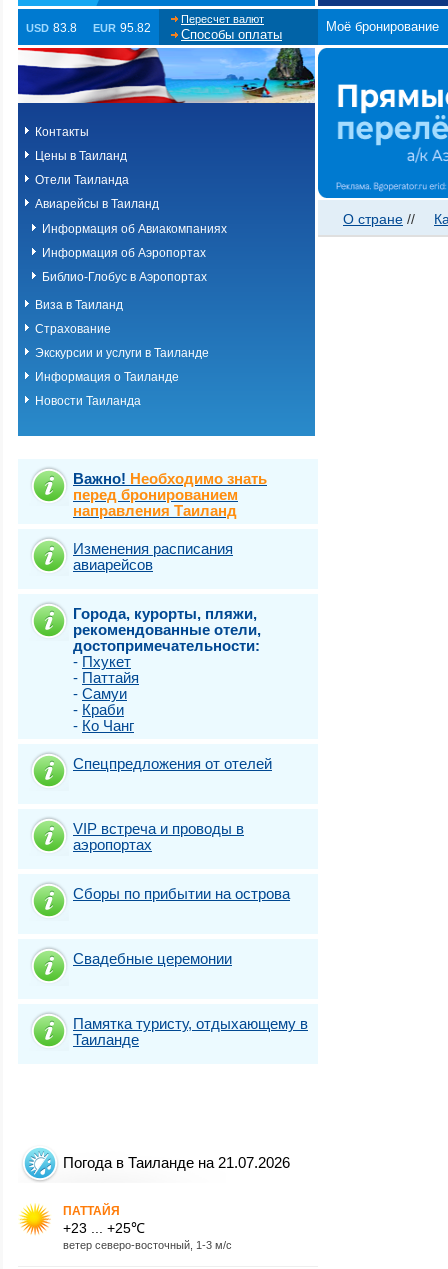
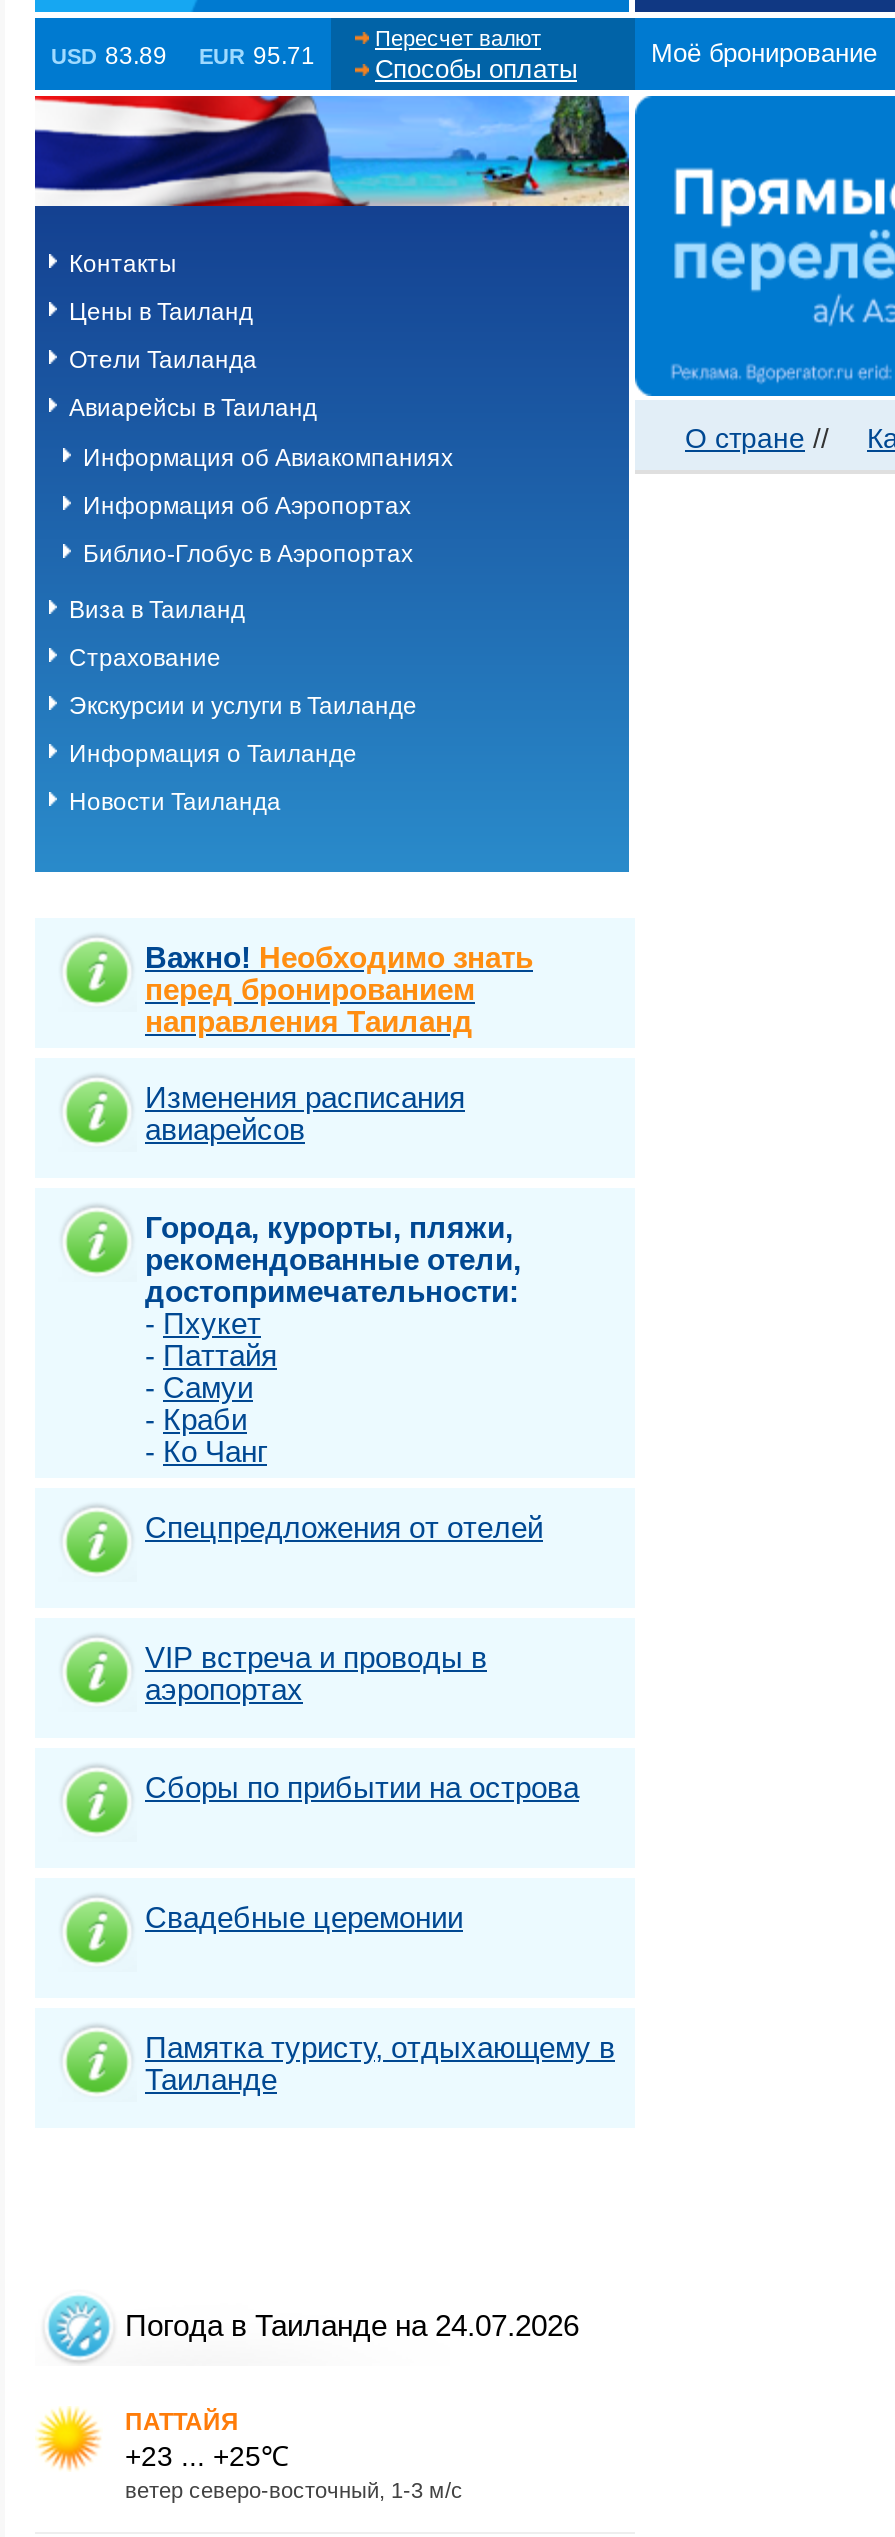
[26,21,77,35] USD 83.8 -> [51,42,167,70] USD 83.89
[93,21,151,35] EUR 95.82 -> [199,42,315,70] EUR 95.71
[63,1154,290,1171] Погода в Таиланде на 21.07.2026 -> [125,2308,579,2342] Погода в Таиланде на 24.07.2026

